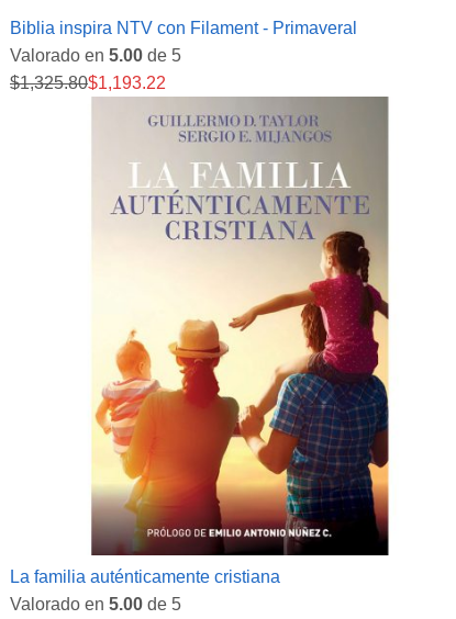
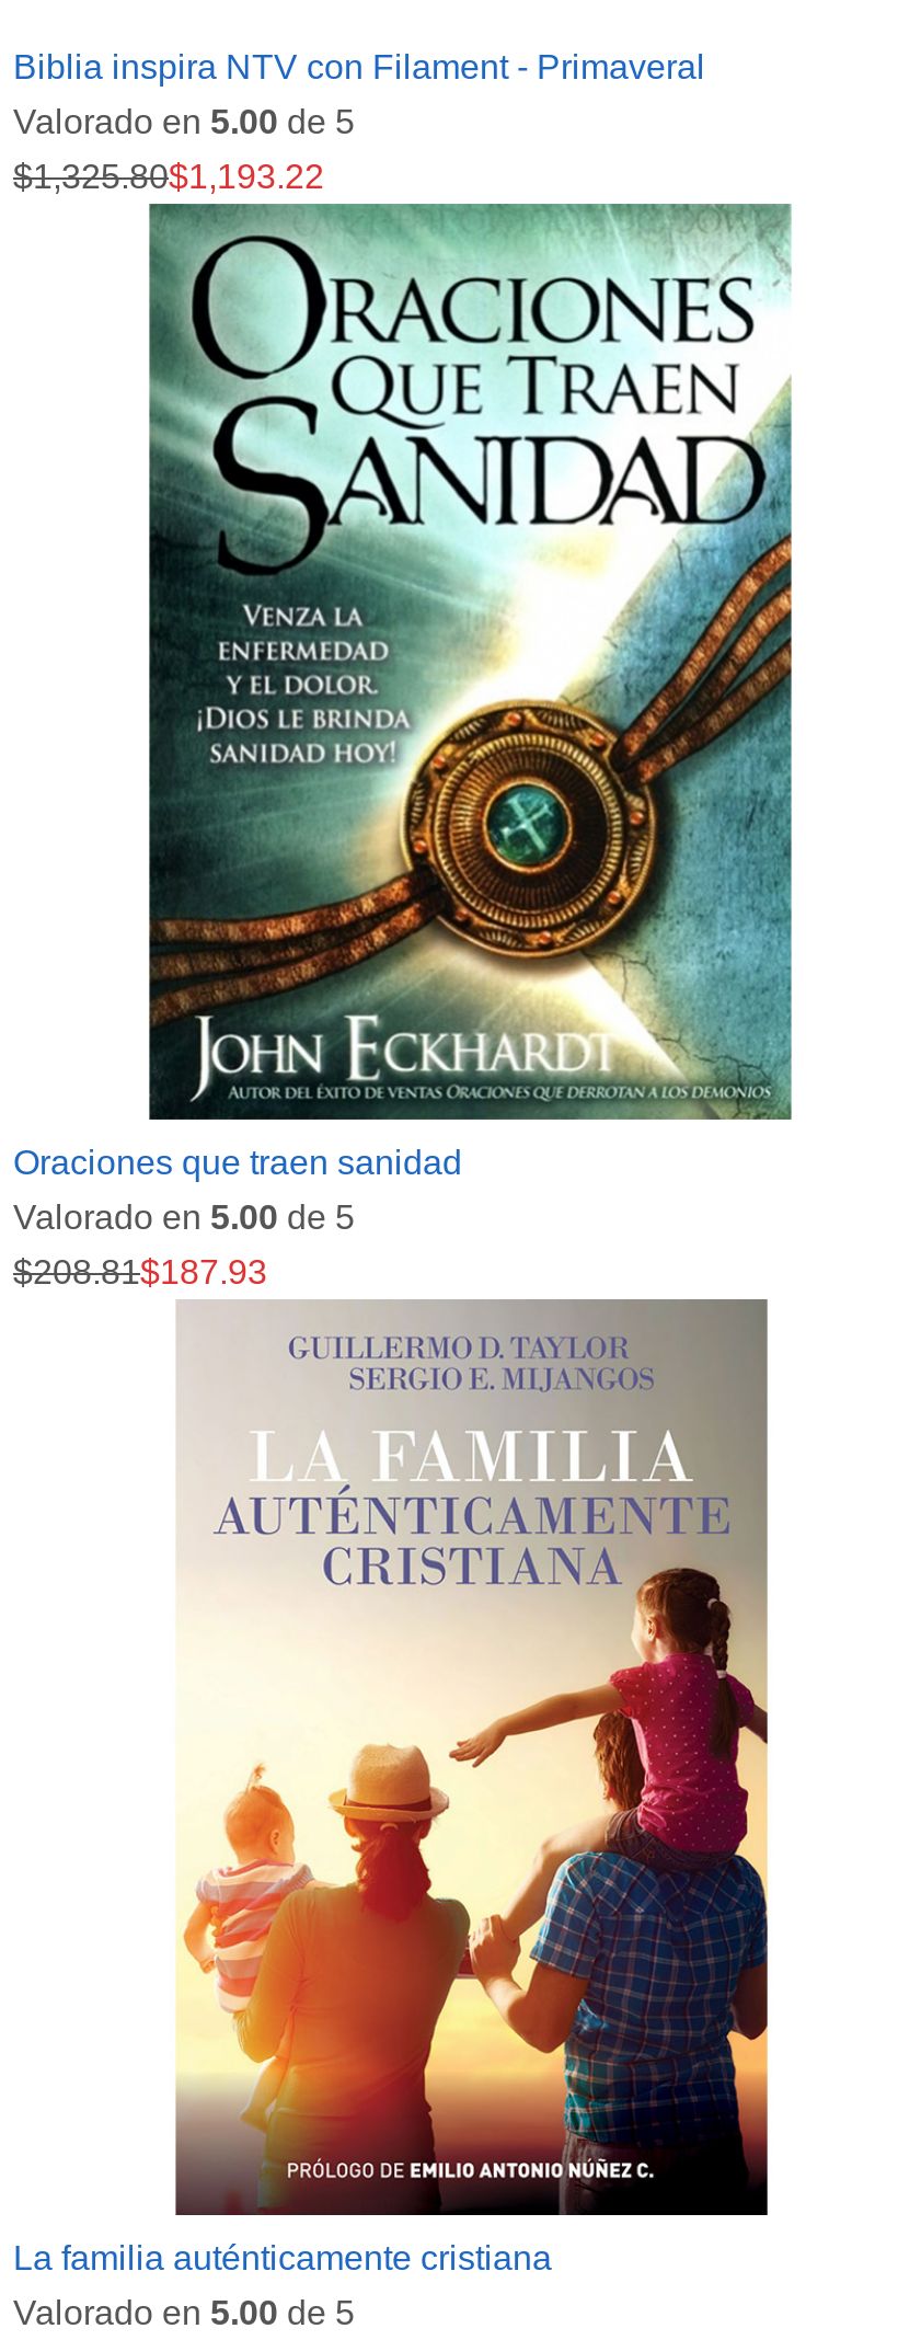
none -> [13,202,795,1290] [image] | Oraciones que traen sanidad | Valorado en 5.00 de 5 | $208.81$187.93

